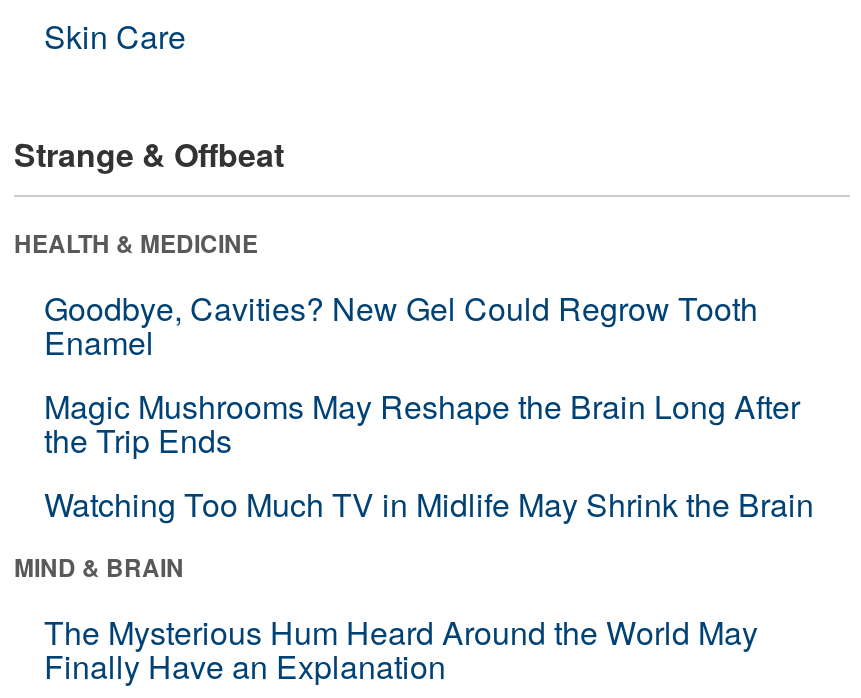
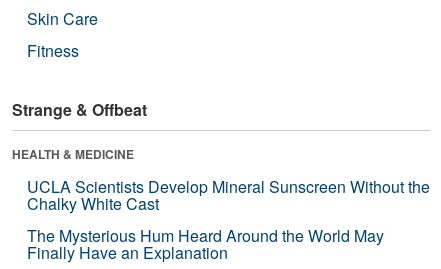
none -> [27,39,79,62] Fitness
moved [14,131,284,261] -> [12,98,147,163]: Strange & Offbeat | HEALTH & MEDICINE
[14,285,814,585] Goodbye, Cavities? New Gel Could Regrow Tooth | Enamel | Magic Mushrooms May Reshape the Brain Long After | the Trip Ends | Watching Too Much TV in Midlife May Shrink the Brain | MIND & BRAIN -> [27,175,430,215] UCLA Scientists Develop Mineral Sunscreen Without the | Chalky White Cast

